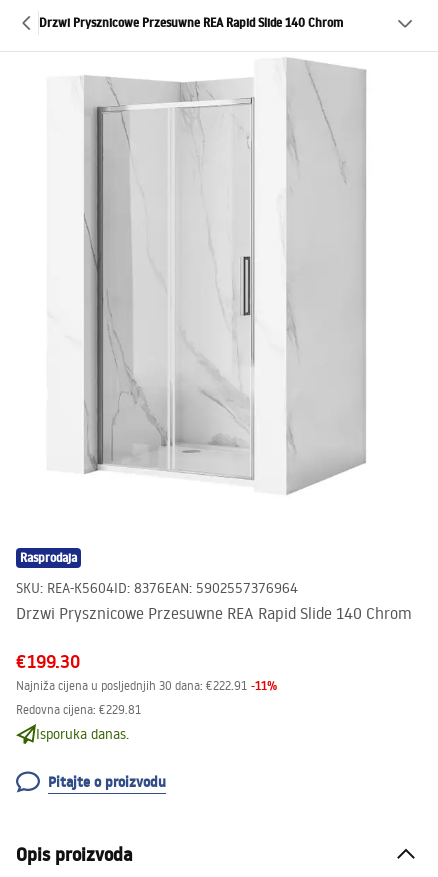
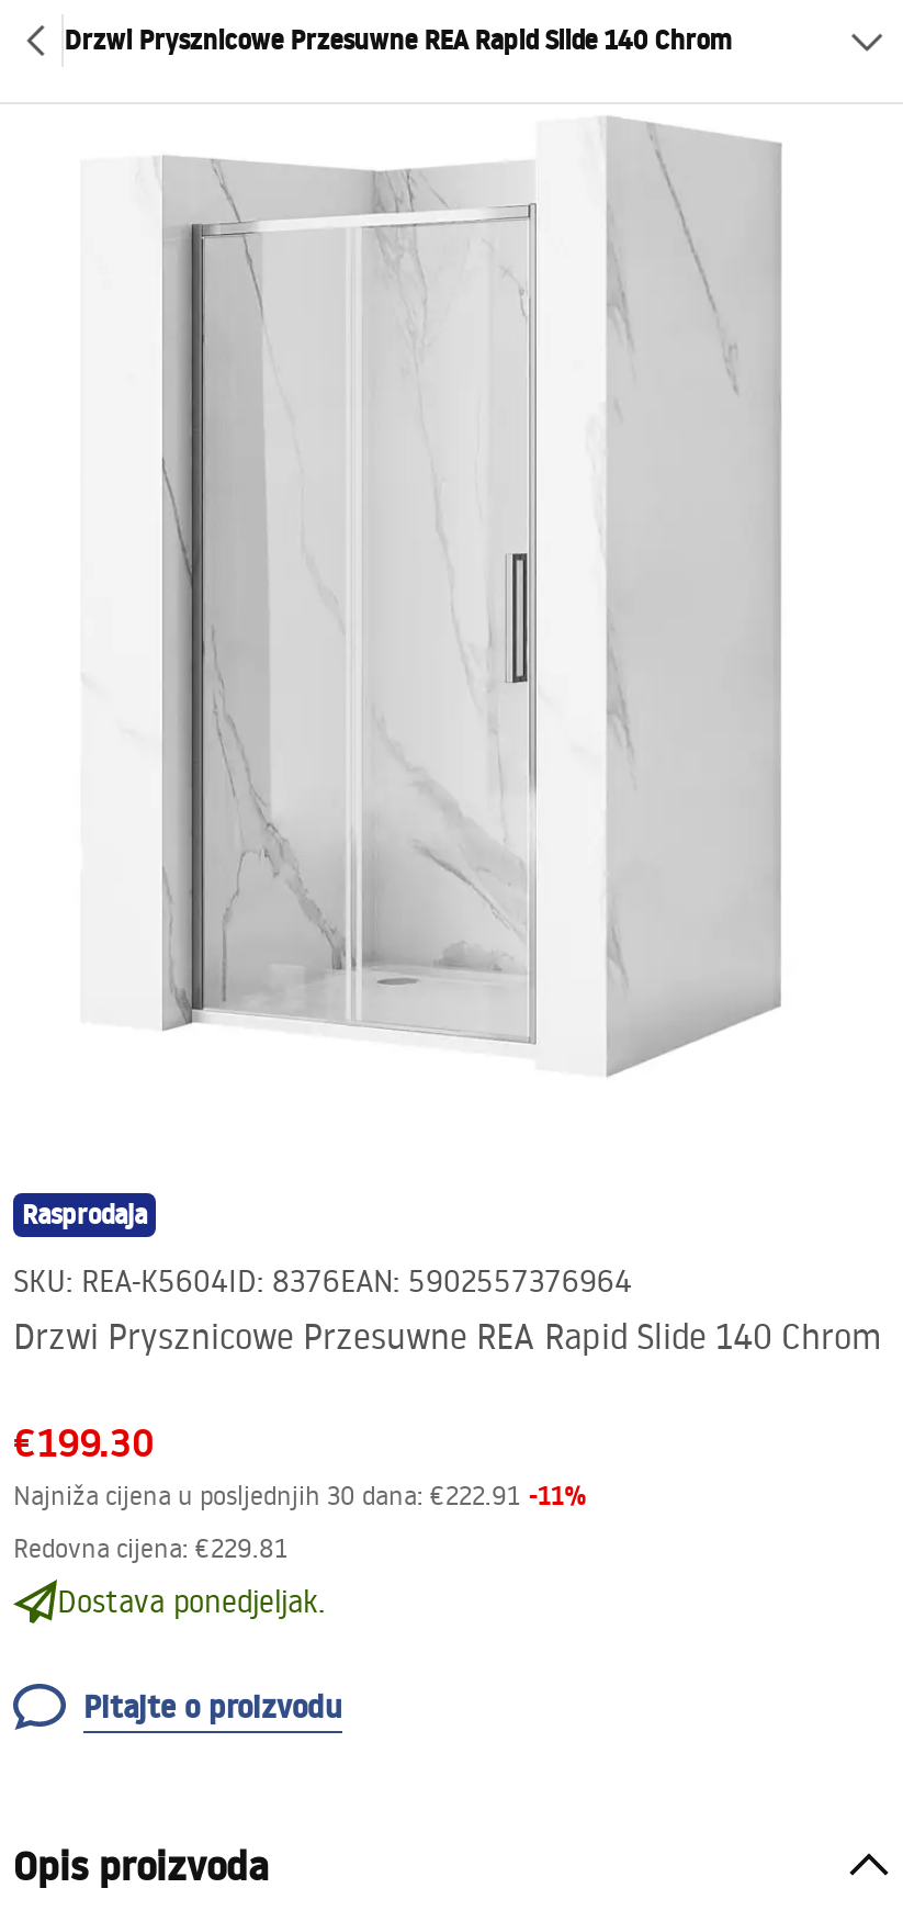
[36,725,129,743] Isporuka danas. -> [57,1582,325,1621] Dostava ponedjeljak.

